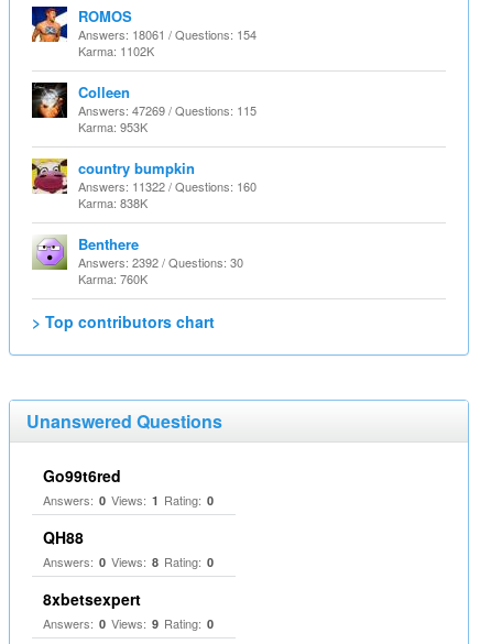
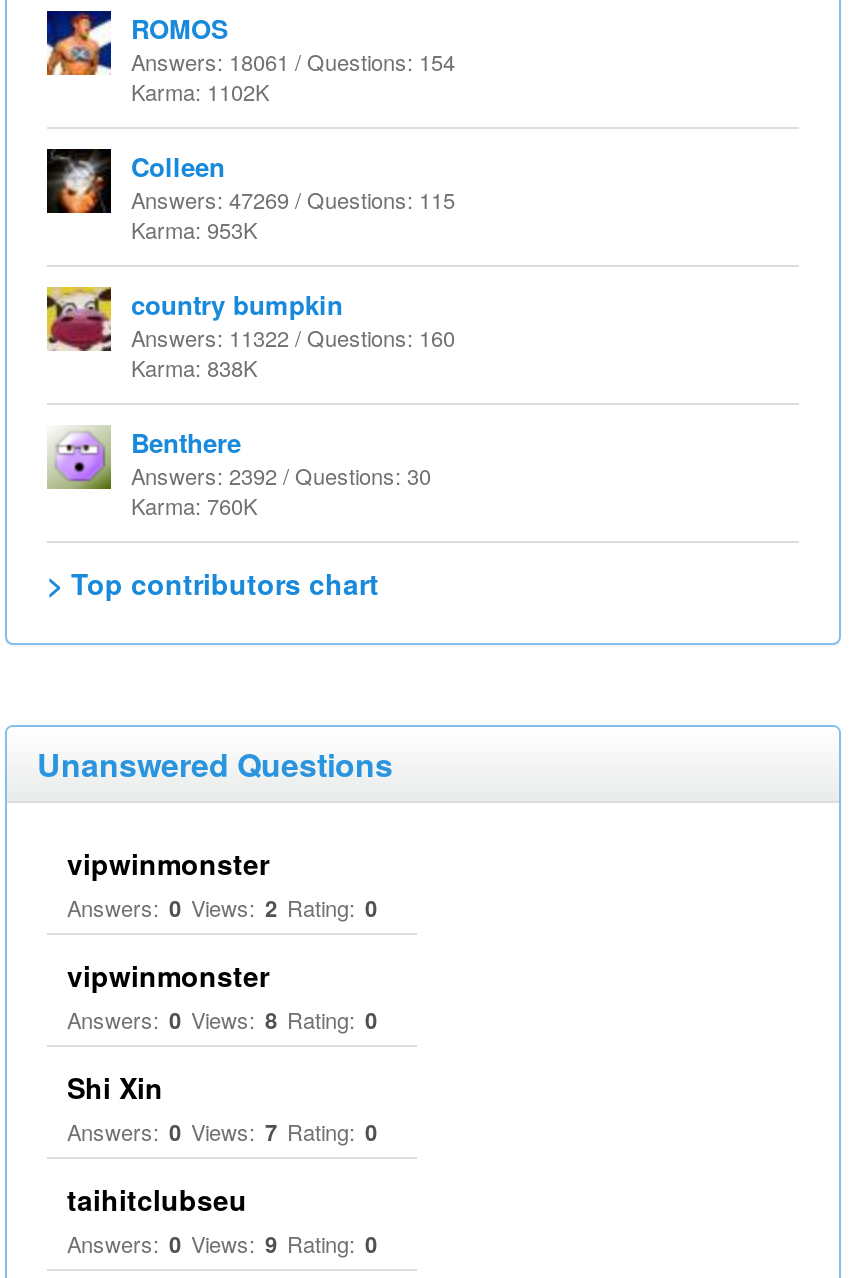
[43,465,214,509] Go99t6red | Answers: 0 Views: 1 Rating: 0 -> [67,843,377,923] vipwinmonster | Answers: 0 Views: 2 Rating: 0
[43,526,84,548] QH88 -> [67,955,269,995] vipwinmonster
[43,588,141,610] 8xbetsexpert -> [67,1067,377,1219] Shi Xin | Answers: 0 Views: 7 Rating: 0 | taihitclubseu

